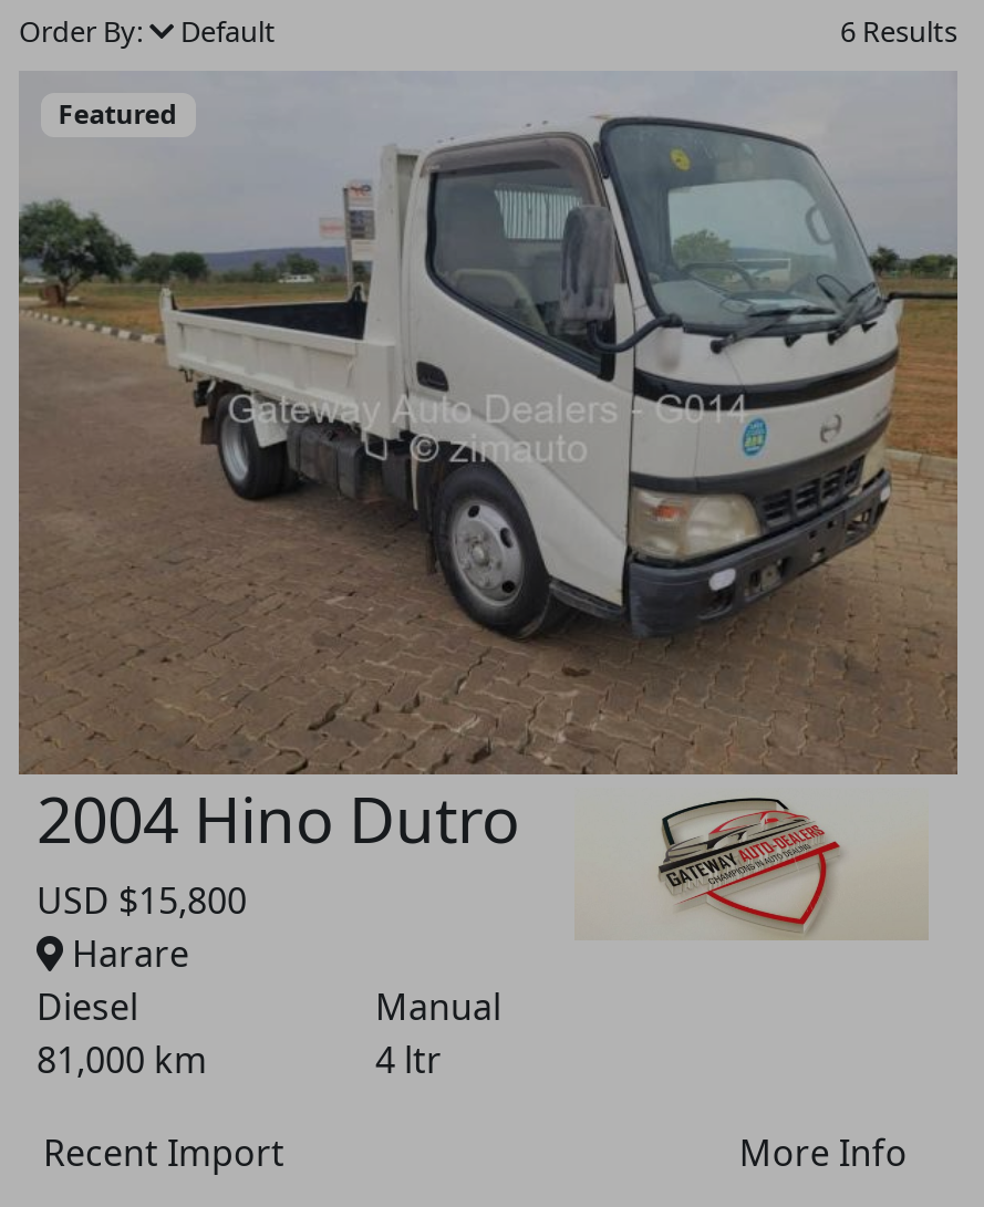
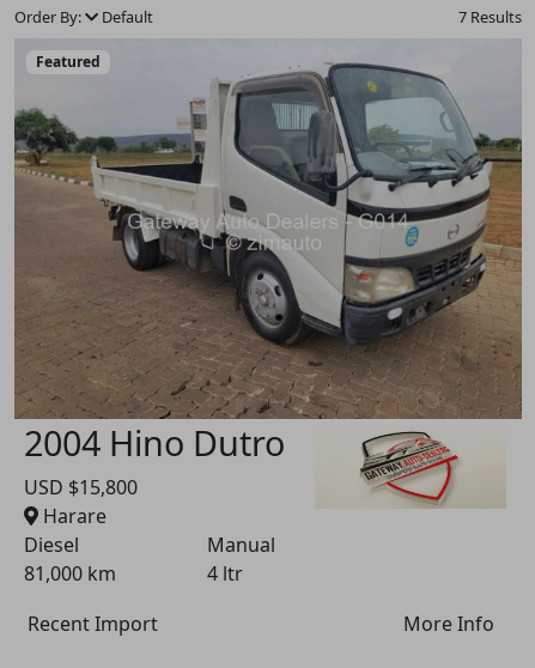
[840,11,957,50] 6 Results -> [458,6,522,27] 7 Results

